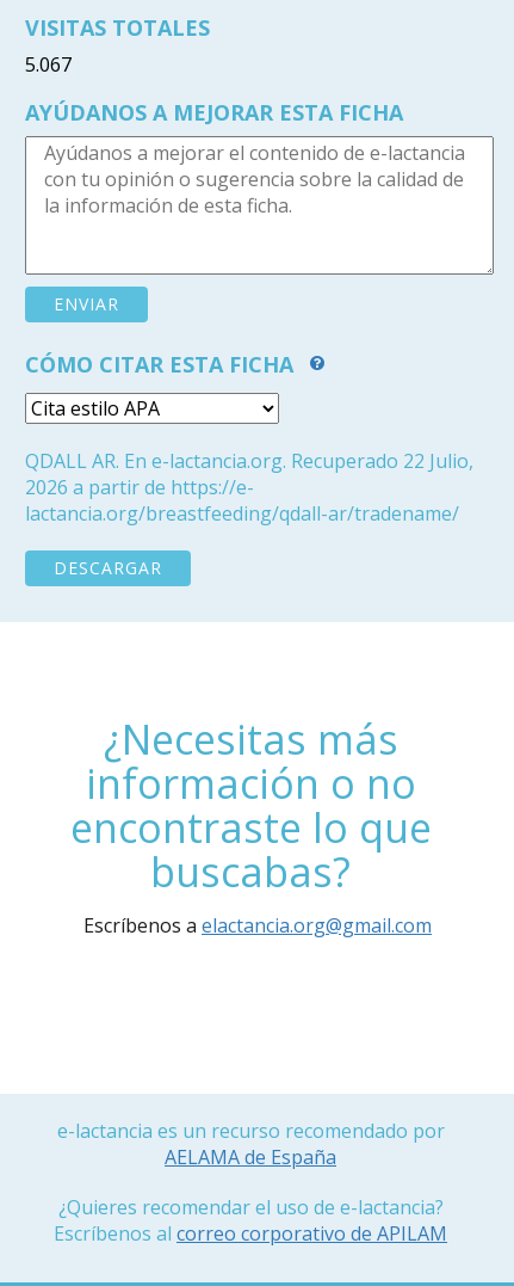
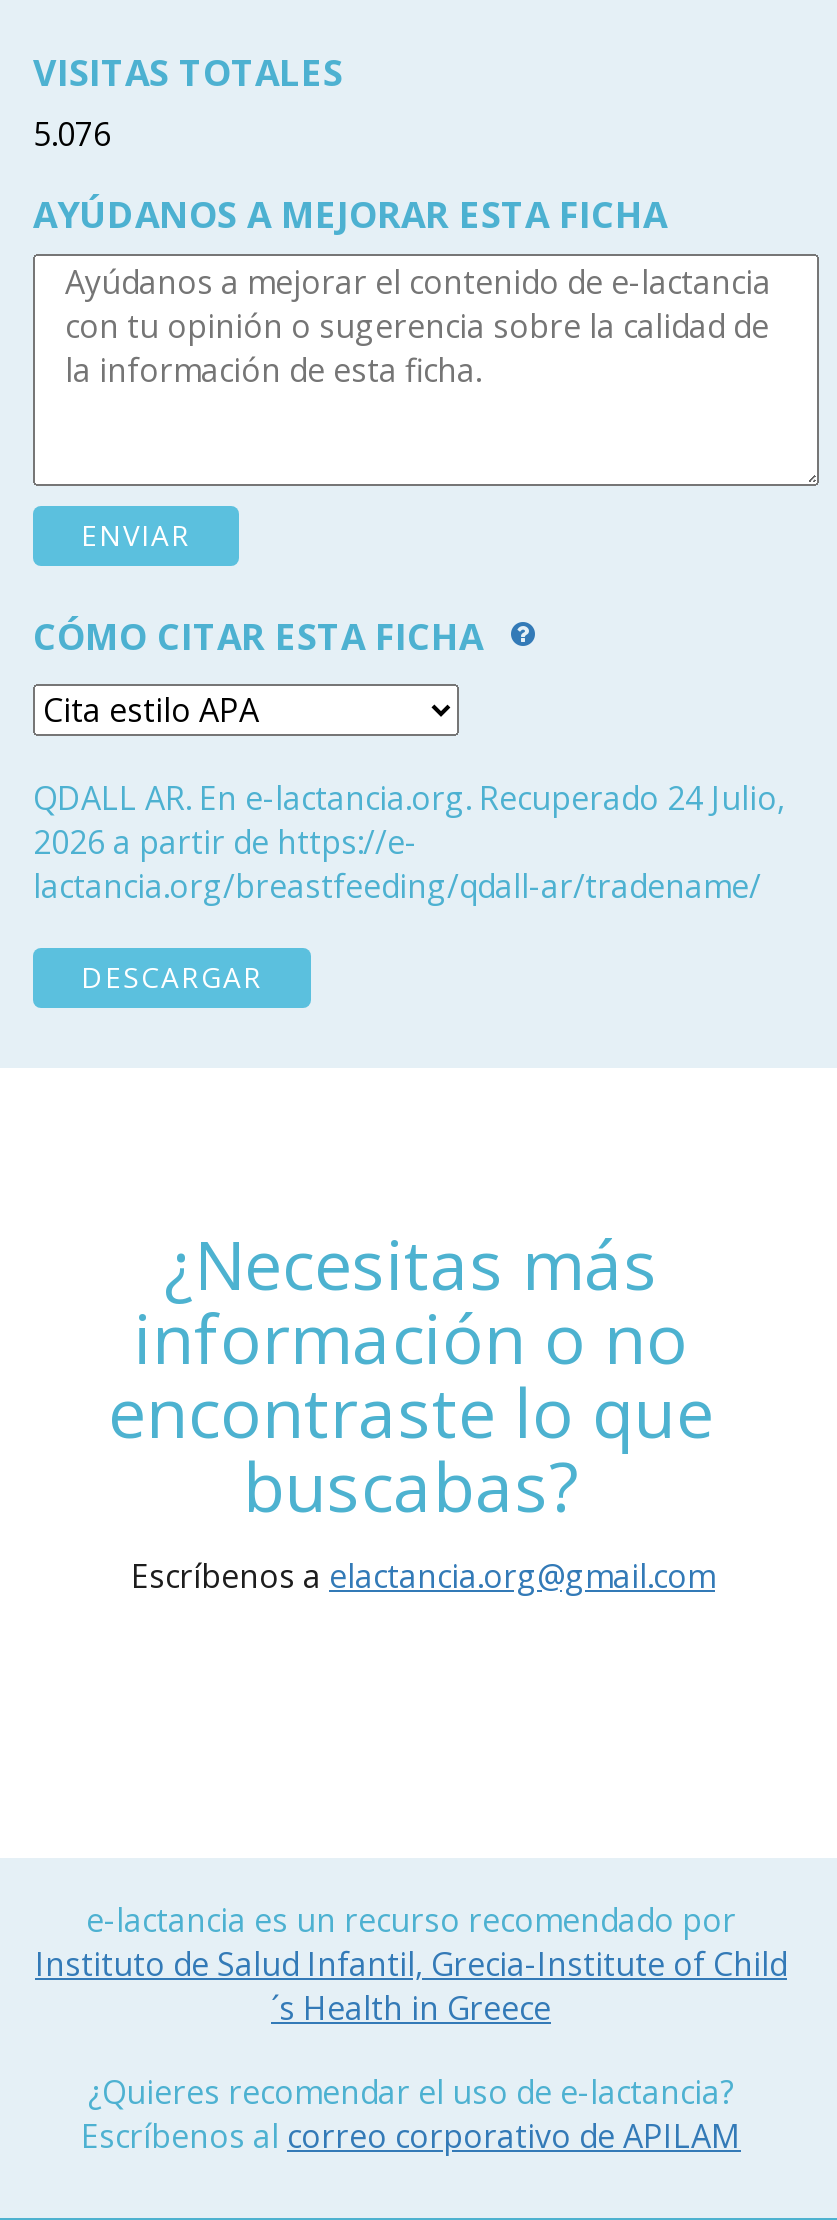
[25,51,72,78] 5.067 -> [33,112,111,156] 5.076
[25,448,473,474] QDALL AR. En e-lactancia.org. Recuperado 22 Julio, -> [33,776,785,820] QDALL AR. En e-lactancia.org. Recuperado 24 Julio,
[165,1144,336,1170] AELAMA de España -> [35,1942,787,2030] Instituto de Salud Infantil, Grecia-Institute of Child | ´s Health in Greece

